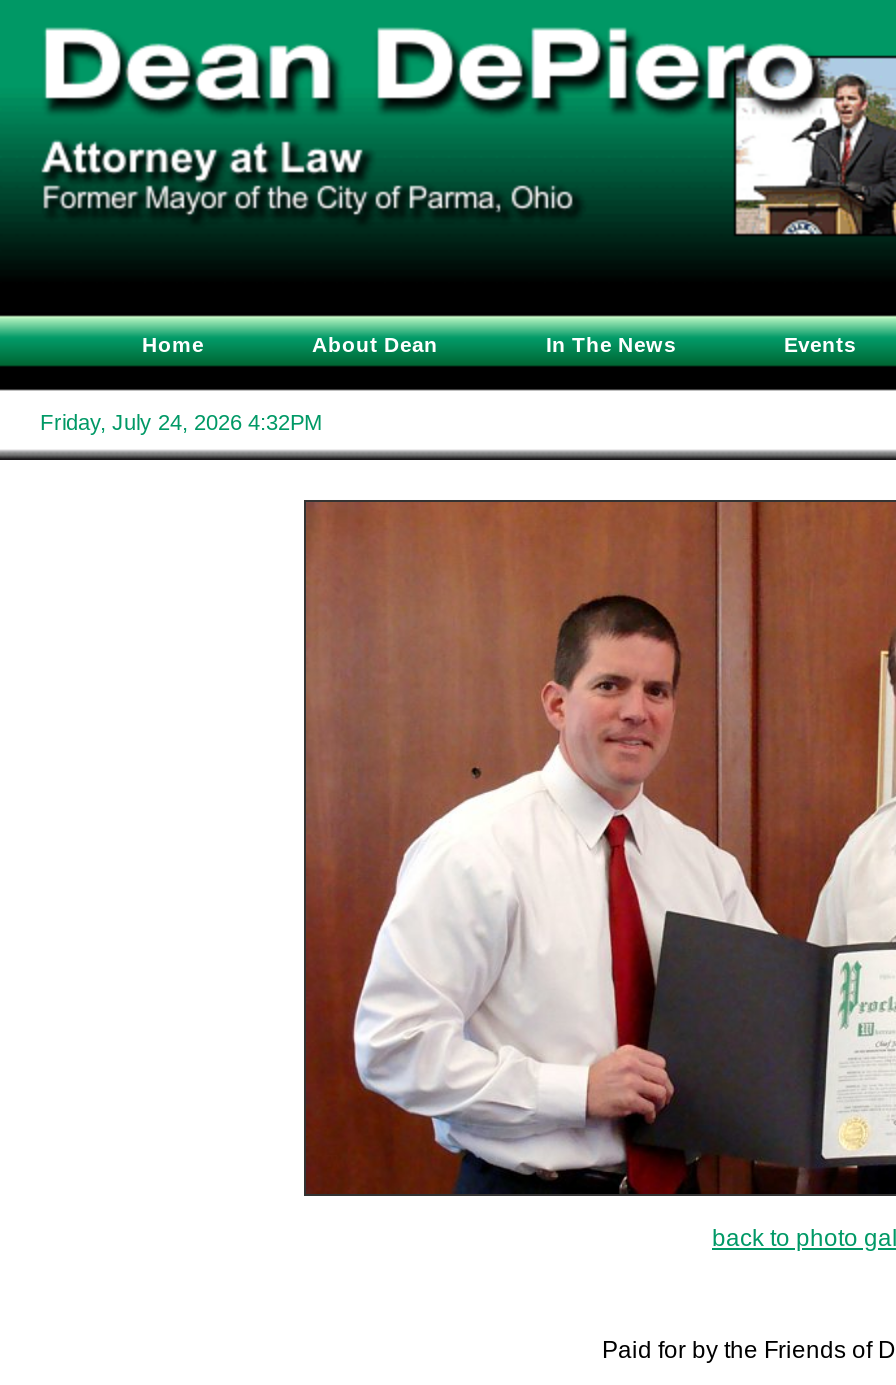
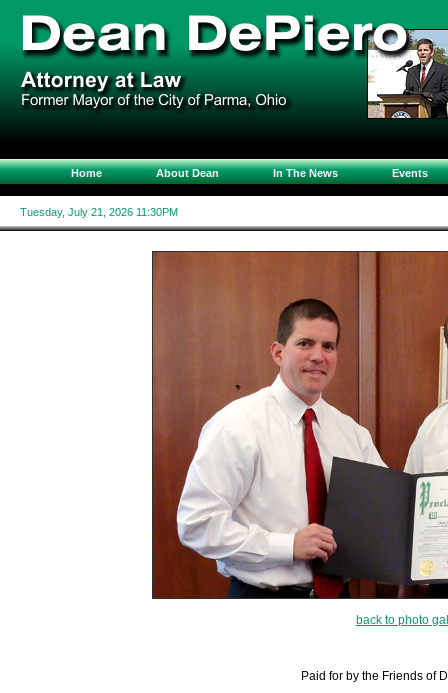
[40,410,322,434] Friday, July 24, 2026 4:32PM -> [20,206,178,218] Tuesday, July 21, 2026 11:30PM

